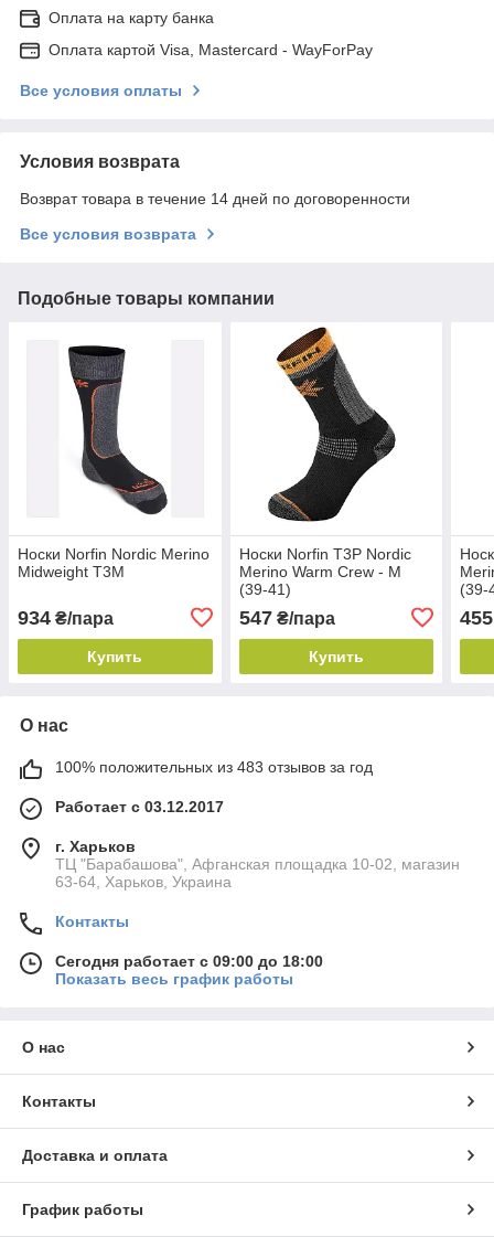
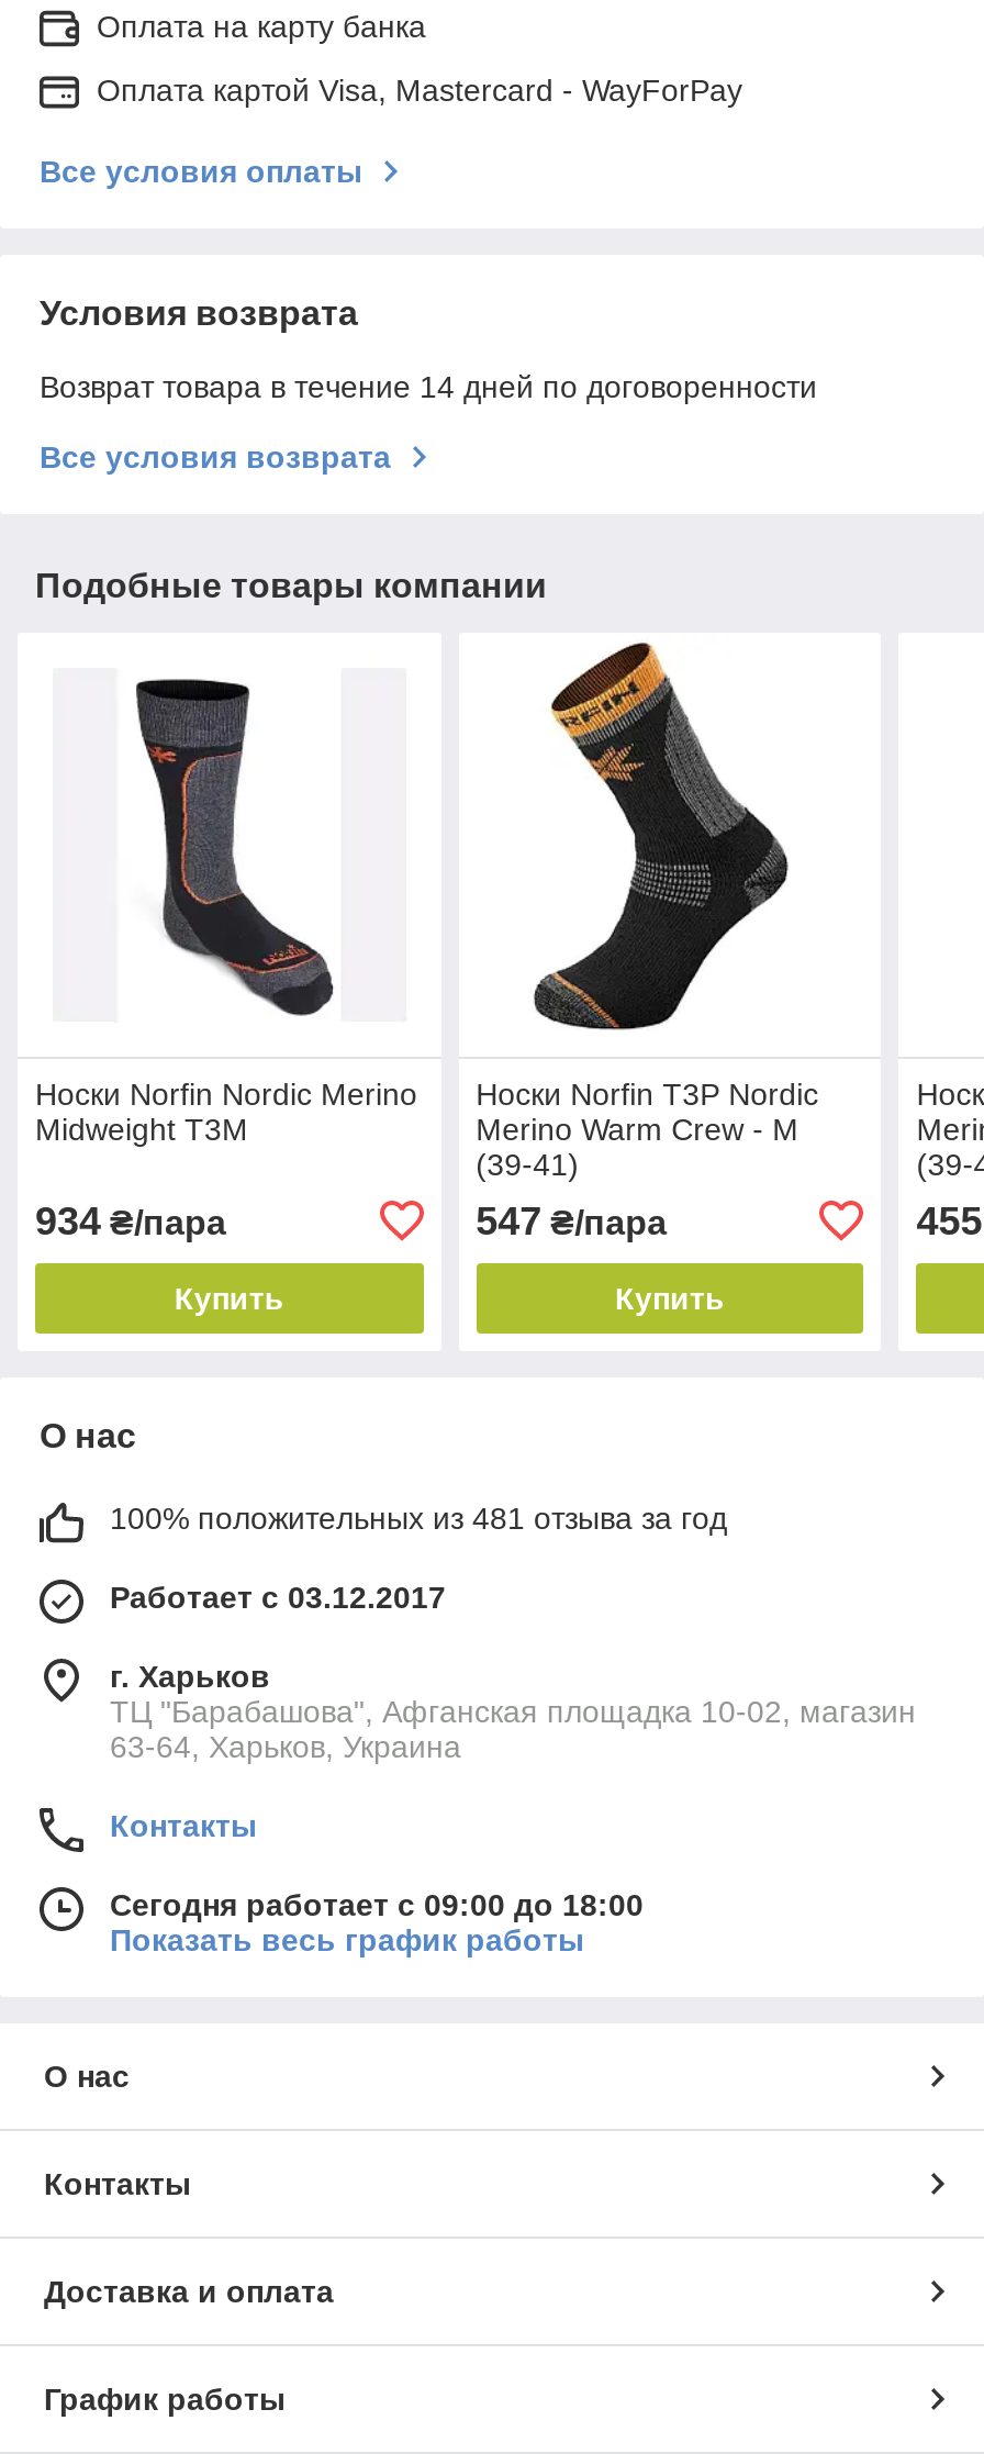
[55,758,373,776] 100% положительных из 483 отзывов за год -> [110,1500,727,1535] 100% положительных из 481 отзыва за год

